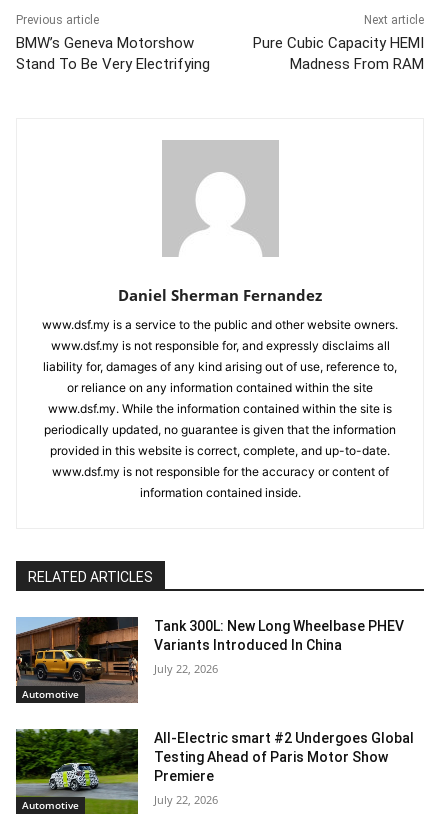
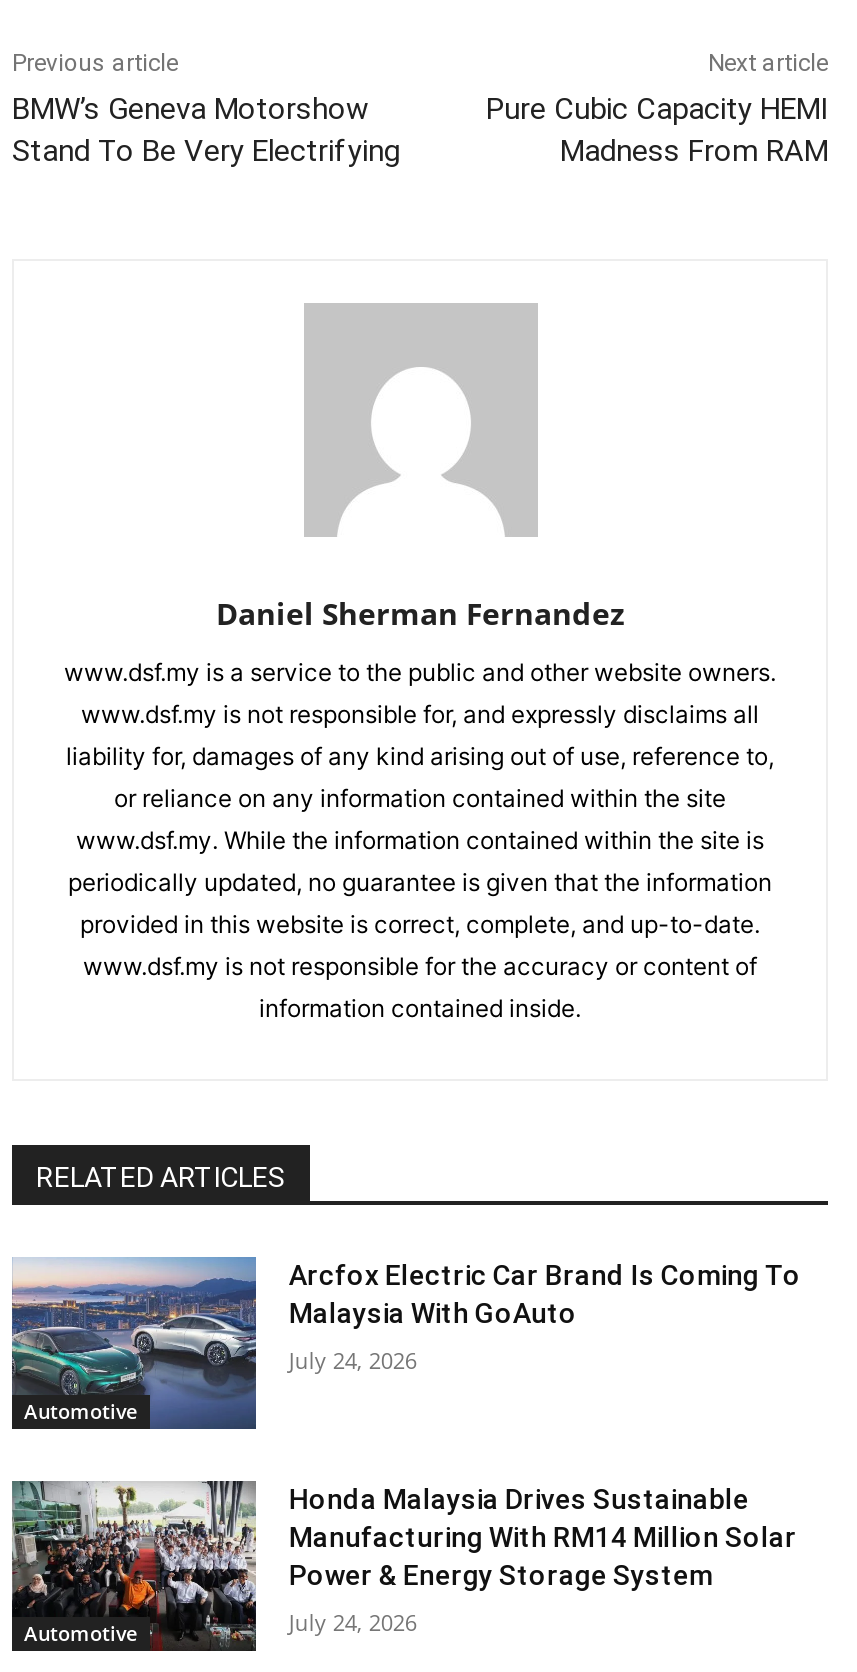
[15,616,404,703] [image] | Tank 300L: New Long Wheelbase PHEV | Variants Introduced In China -> [10,1255,801,1431] [image] | Arcfox Electric Car Brand Is Coming To | Malaysia With GoAuto
[154,661,218,676] July 22, 2026 -> [289,1345,417,1375] July 24, 2026
[15,728,414,814] [image] | All-Electric smart #2 Undergoes Global | Testing Ahead of Paris Motor Show | Premiere -> [10,1479,797,1653] [image] | Honda Malaysia Drives Sustainable | Manufacturing With RM14 Million Solar | Power & Energy Storage System
[154,792,218,807] July 22, 2026 -> [289,1607,417,1637] July 24, 2026

